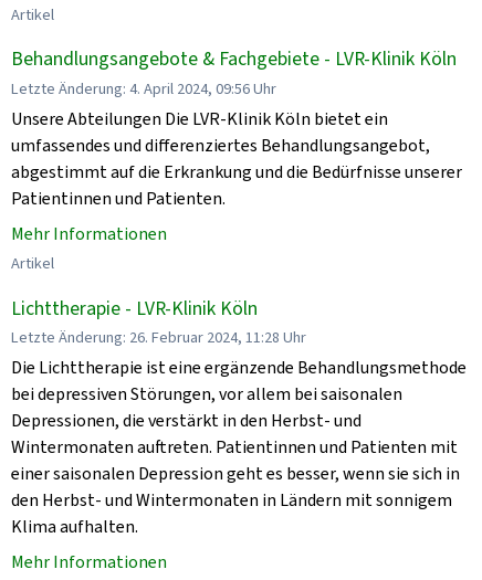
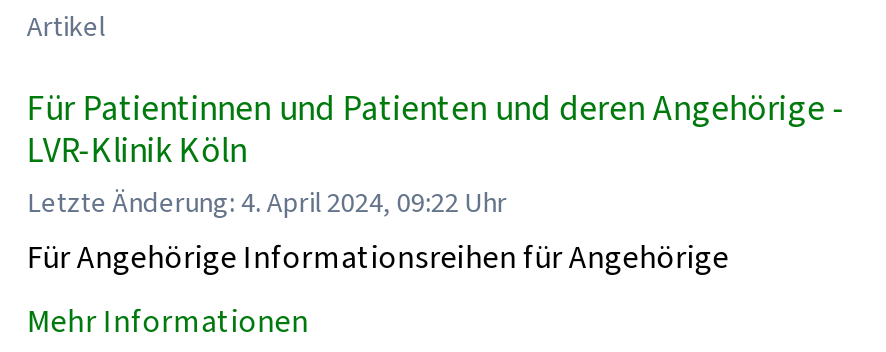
[11,46,467,538] Behandlungsangebote & Fachgebiete - LVR-Klinik Köln | Letzte Änderung: 4. April 2024, 09:56 Uhr | Unsere Abteilungen Die LVR-Klinik Köln bietet ein | umfassendes und differenziertes Behandlungsangebot, | abgestimmt auf die Erkrankung und die Bedürfnisse unserer | Patientinnen und Patienten. | Mehr Informationen | Artikel | Lichttherapie - LVR-Klinik Köln | Letzte Änderung: 26. Februar 2024, 11:28 Uhr | Die Lichttherapie ist eine ergänzende Behandlungsmethode | bei depressiven Störungen, vor allem bei saisonalen | Depressionen, die verstärkt in den Herbst- und | Wintermonaten auftreten. Patientinnen und Patienten mit | einer saisonalen Depression geht es besser, wenn sie sich in | den Herbst- und Wintermonaten in Ländern mit sonnigem | Klima aufhalten. -> [27,83,845,277] Für Patientinnen und Patienten und deren Angehörige - | LVR-Klinik Köln | Letzte Änderung: 4. April 2024, 09:22 Uhr | Für Angehörige Informationsreihen für Angehörige

